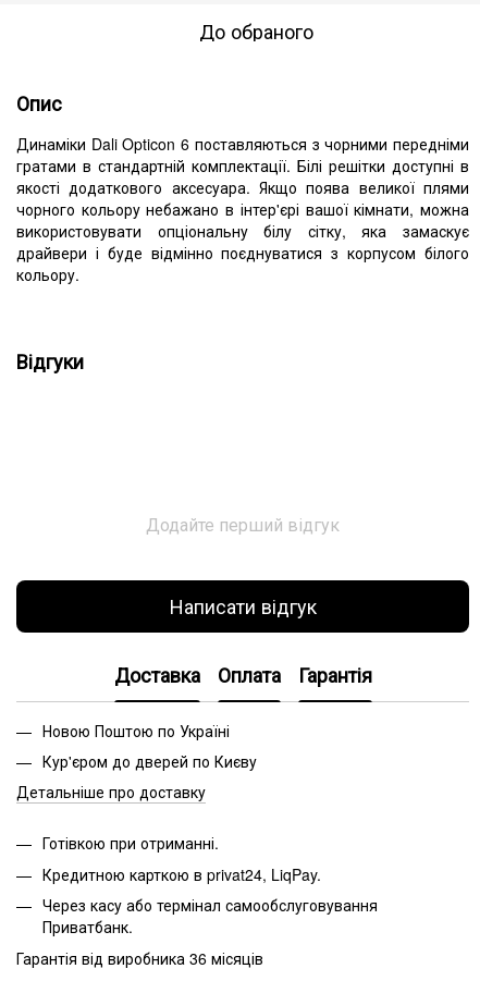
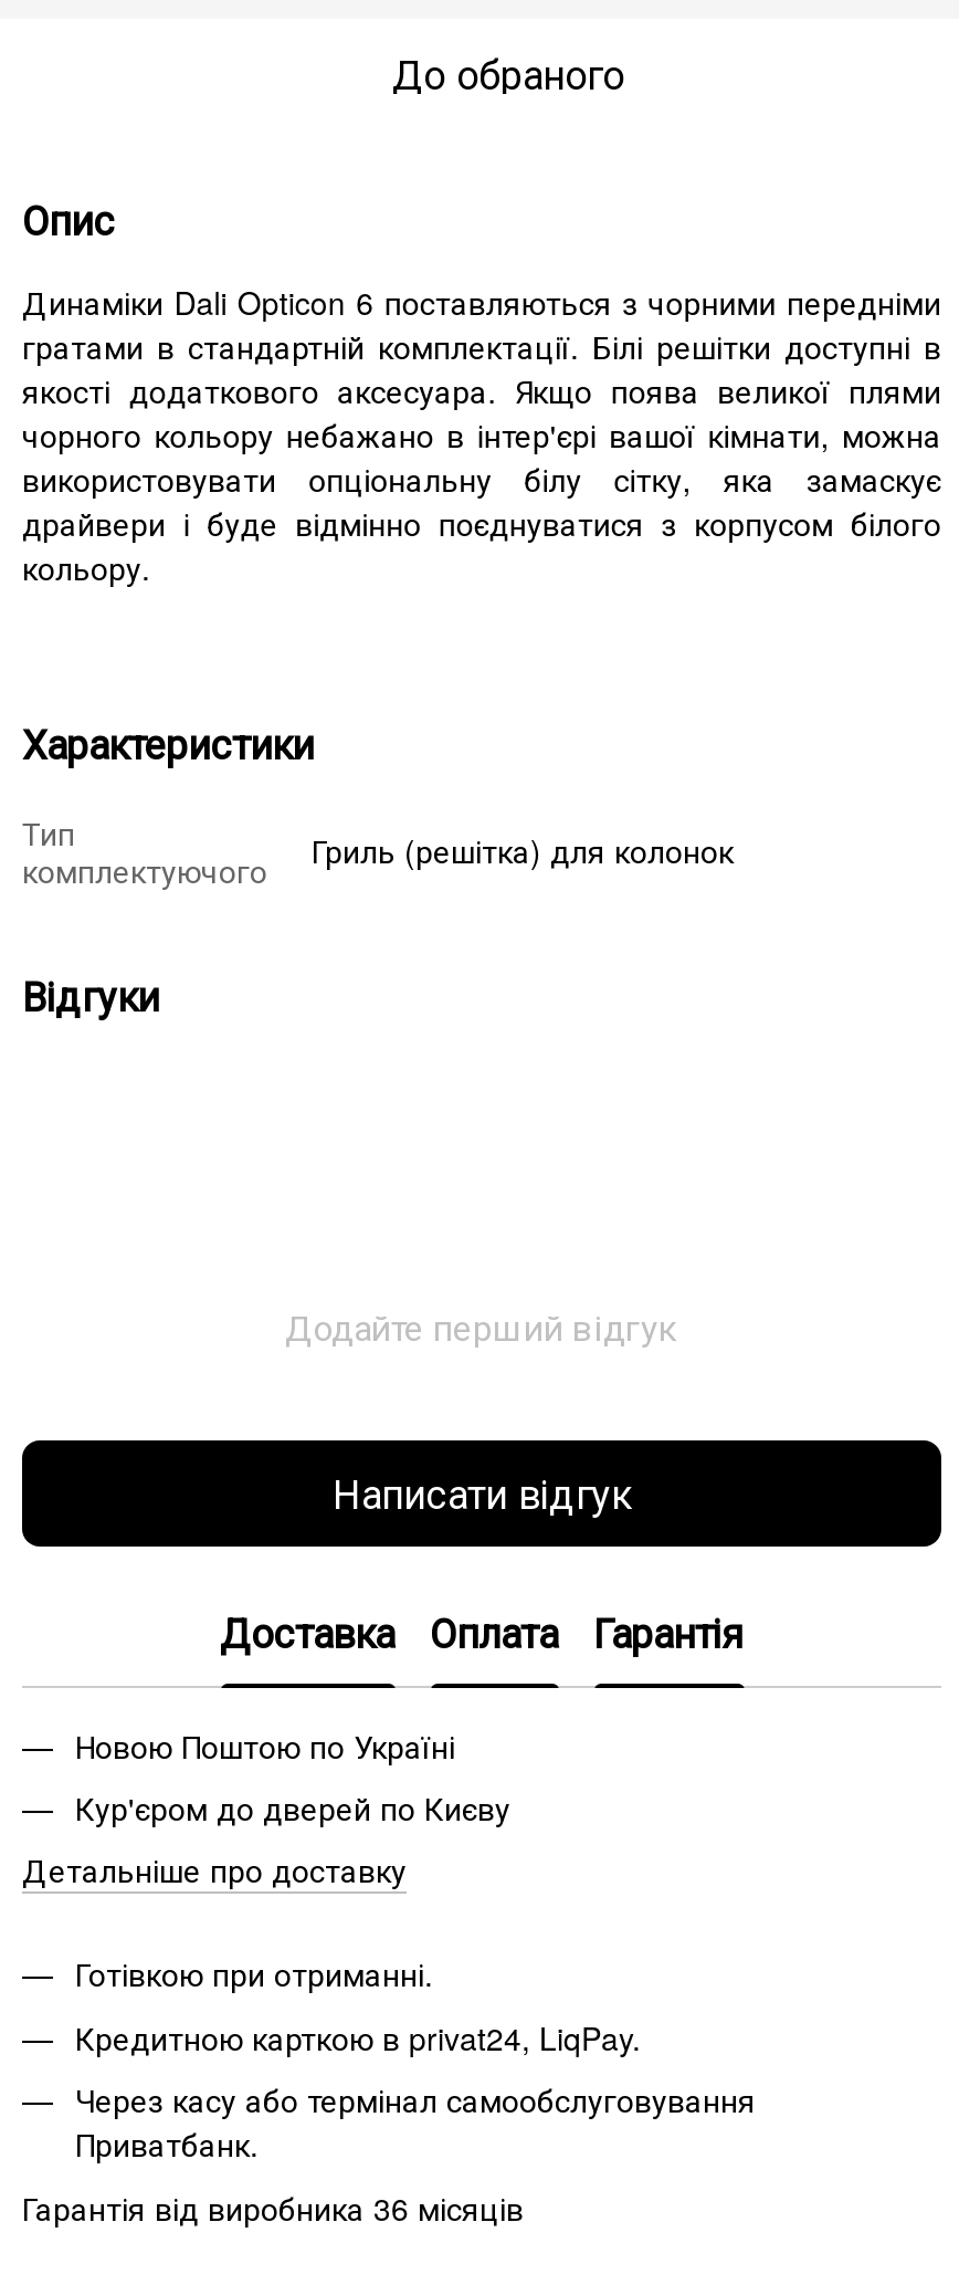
none -> [22,714,734,891] Характеристики | Тип | комплектуючого | Гриль (решітка) для колонок

